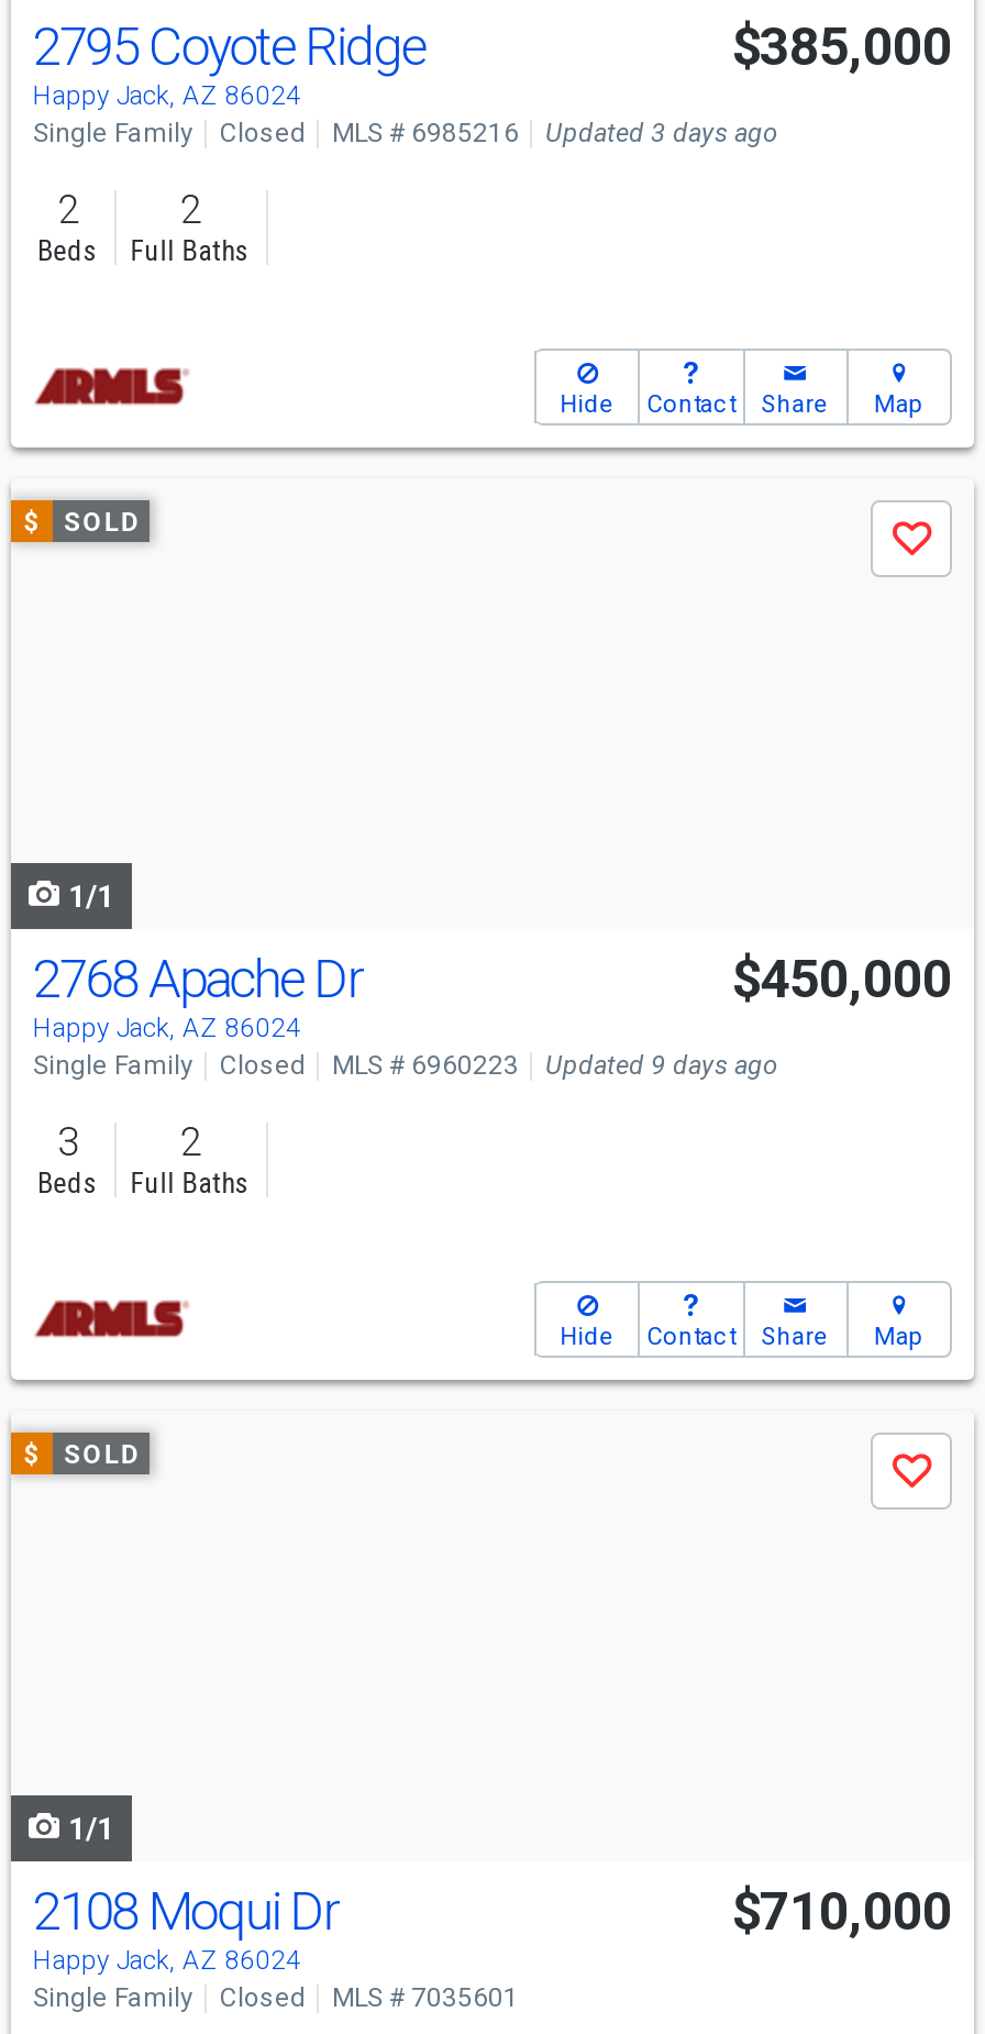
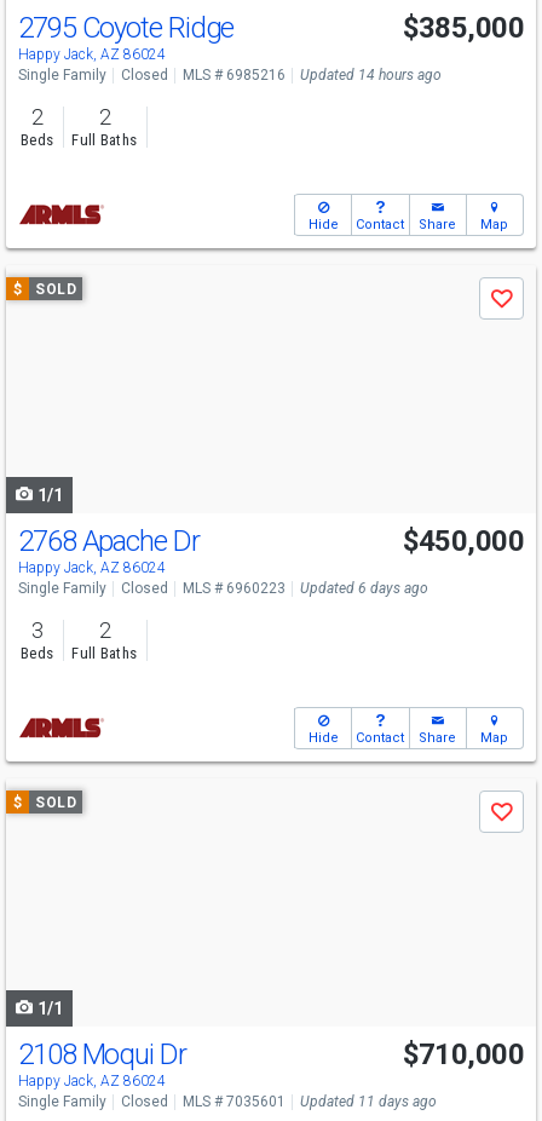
[545,118,778,148] Updated 3 days ago -> [300,67,442,84] Updated 14 hours ago
[545,1050,778,1081] Updated 9 days ago -> [300,580,428,597] Updated 6 days ago
none -> [300,1093,437,1110] Updated 11 days ago

